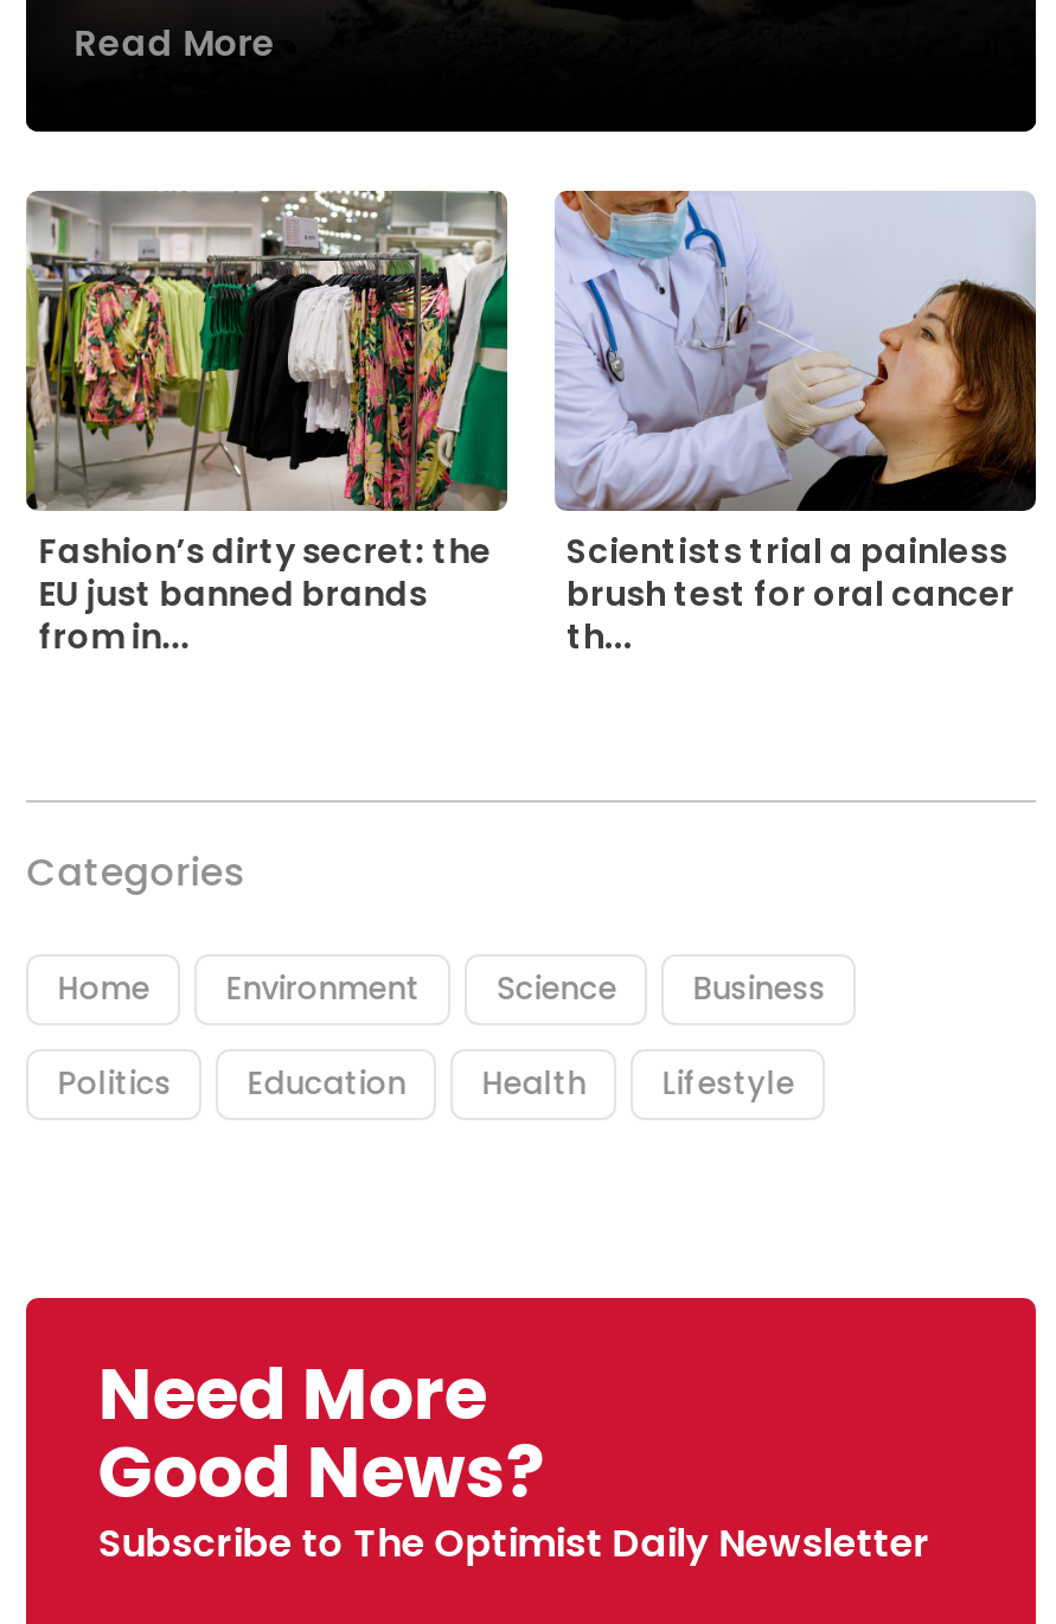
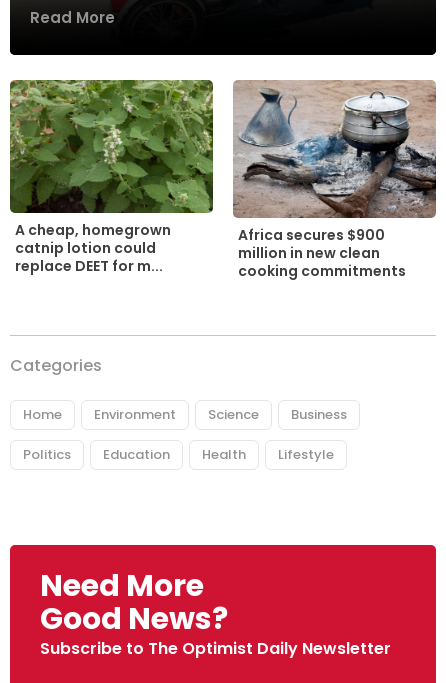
[26,190,510,660] [image] | Fashion’s dirty secret: the | EU just banned brands | from in... -> [10,80,214,276] [image] | A cheap, homegrown | catnip lotion could | replace DEET for m...
[555,192,1038,660] [image] | Scientists trial a painless | brush test for oral cancer | th... -> [233,80,437,281] [image] | Africa secures $900 | million in new clean | cooking commitments

